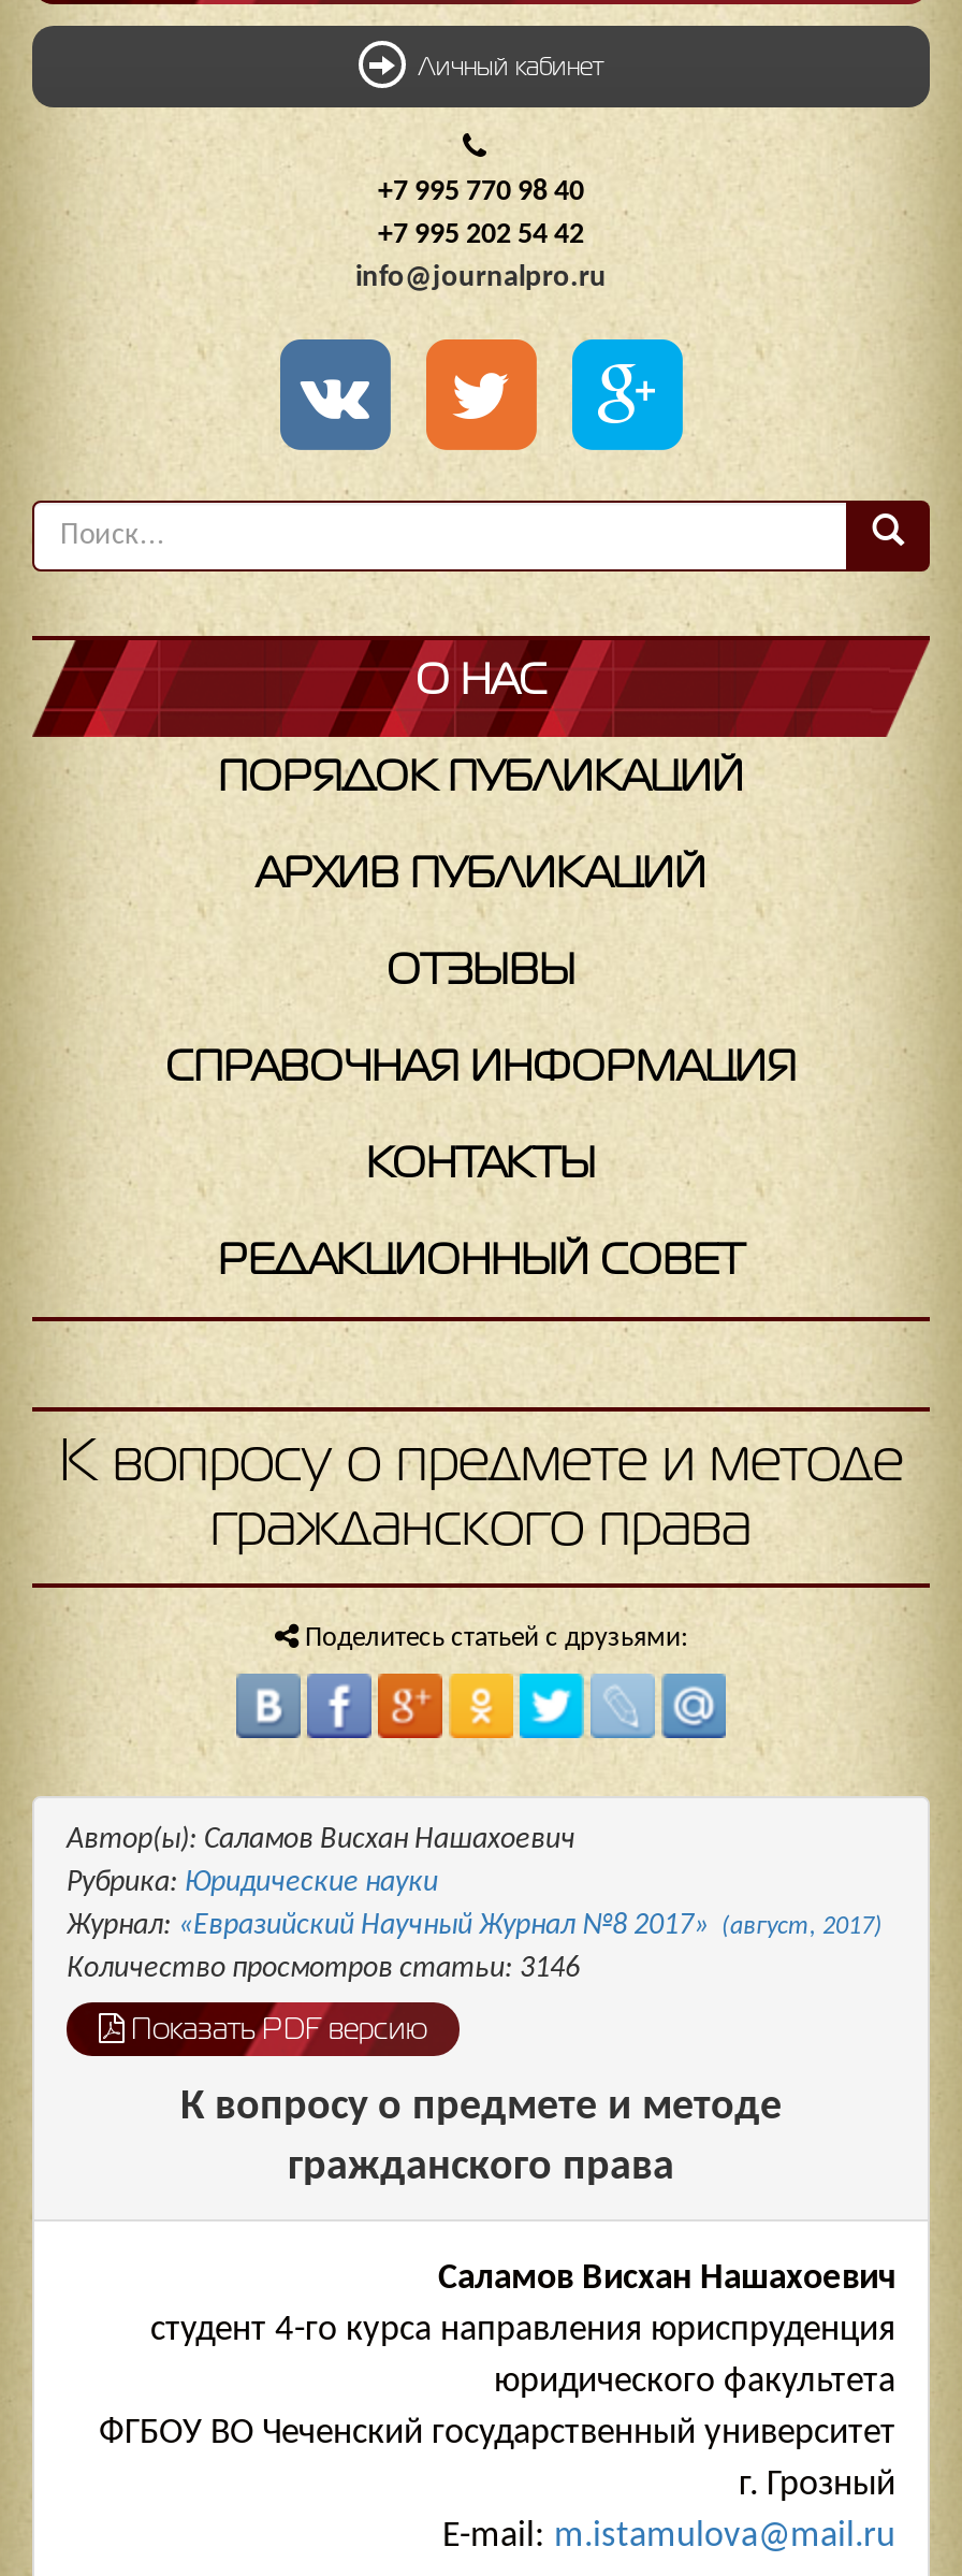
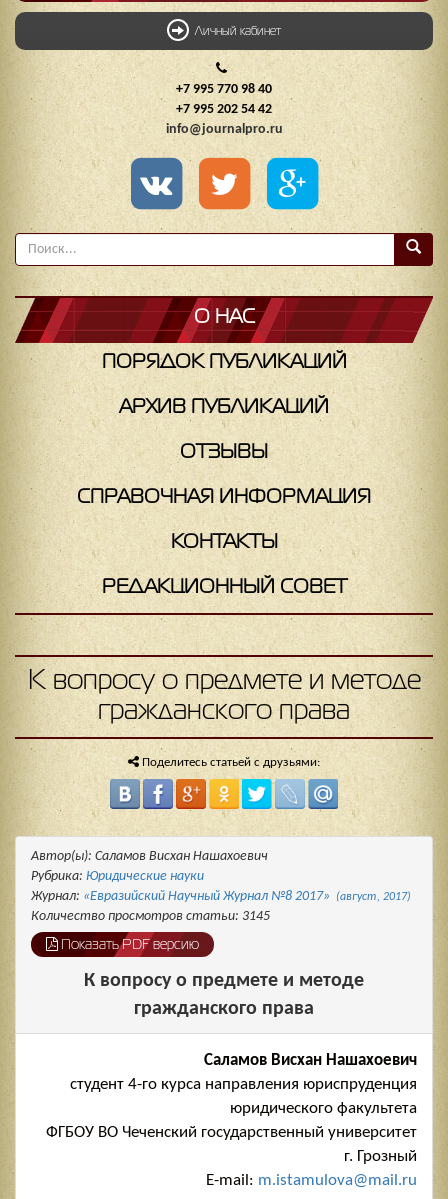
[67,1953,580,1985] Количество просмотров статьи: 3146 -> [31,909,270,924] Количество просмотров статьи: 3145

